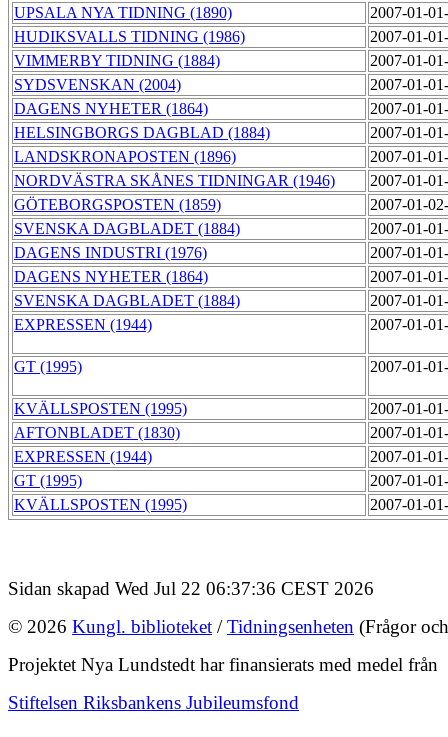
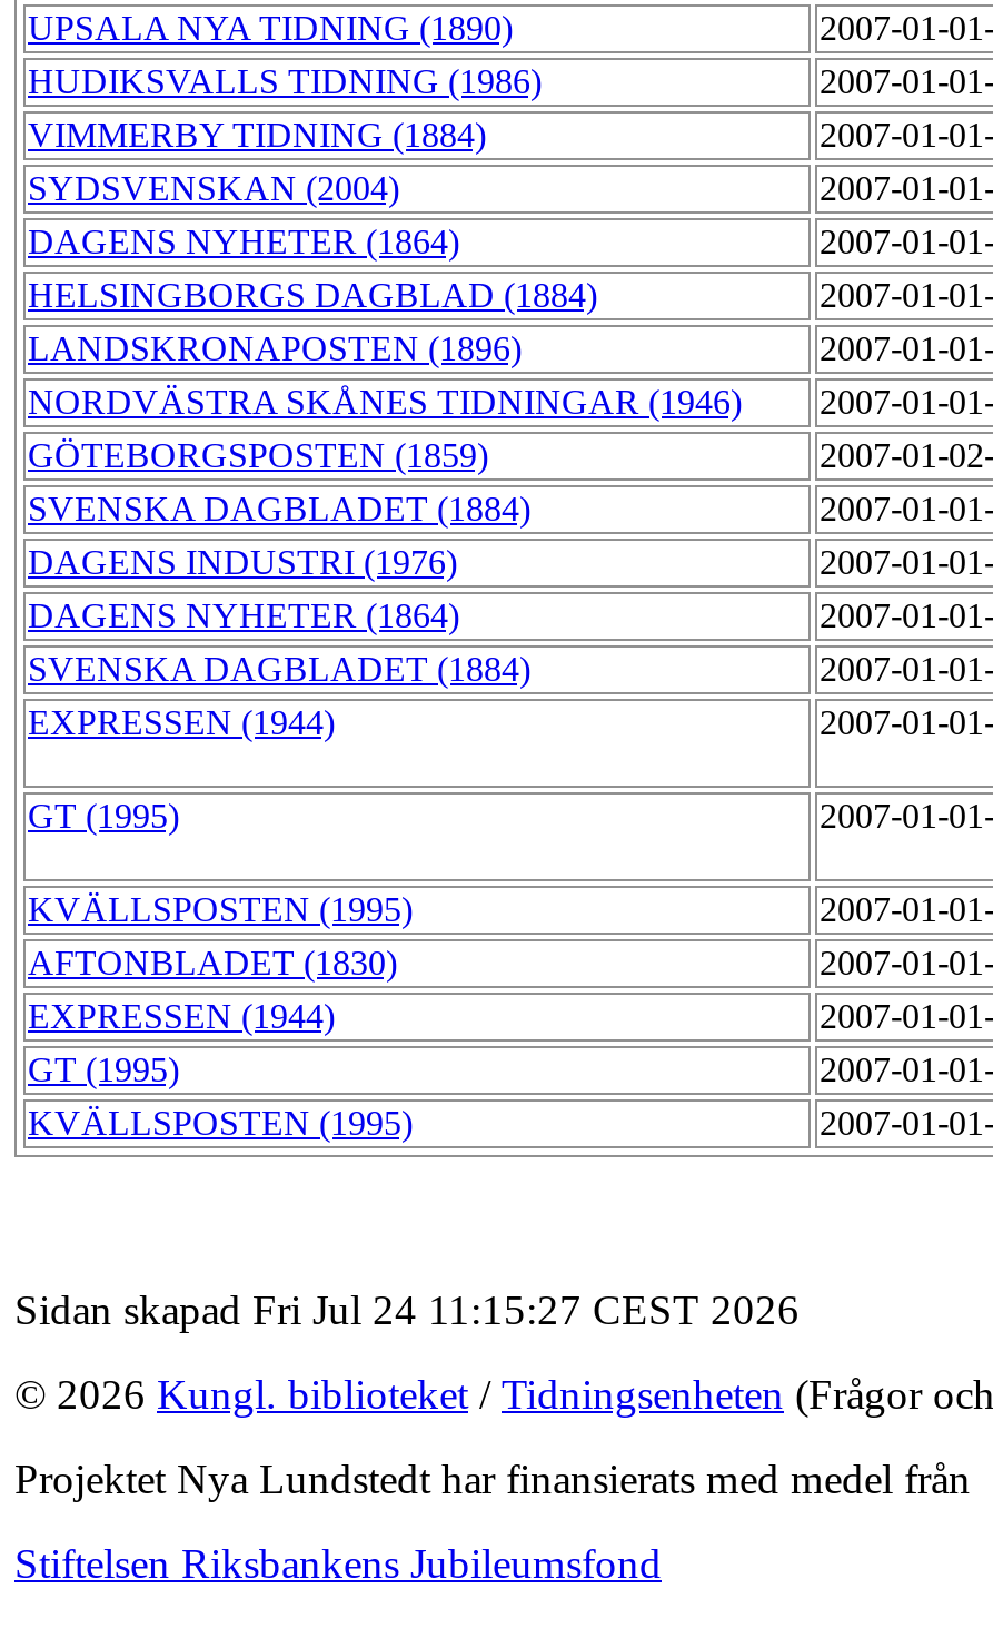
[8,578,374,599] Sidan skapad Wed Jul 22 06:37:36 CEST 2026 -> [14,1285,800,1332] Sidan skapad Fri Jul 24 11:15:27 CEST 2026

